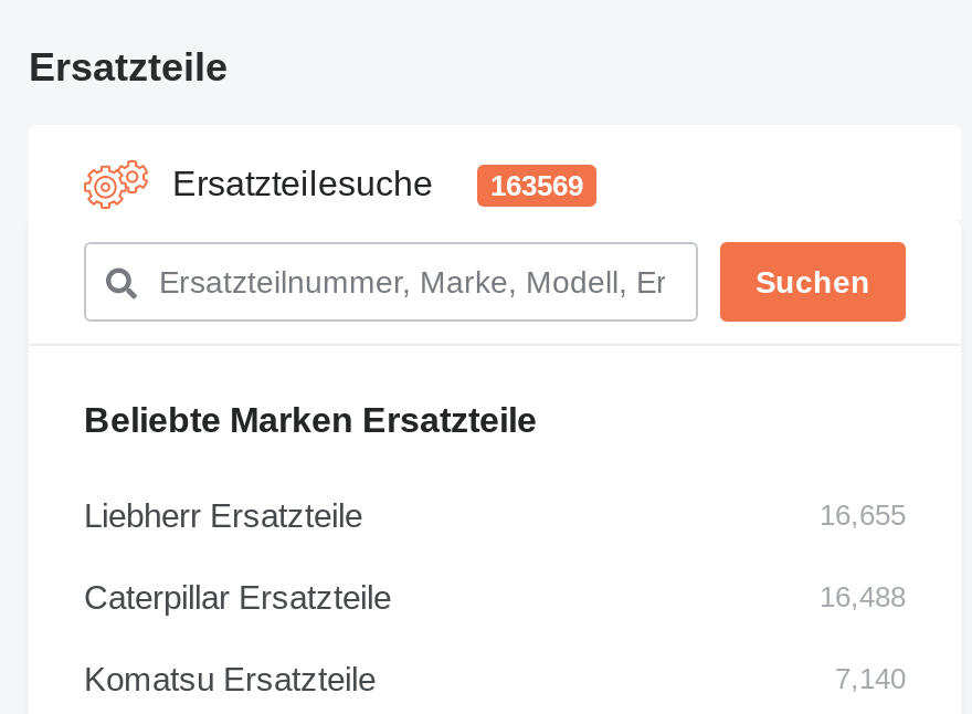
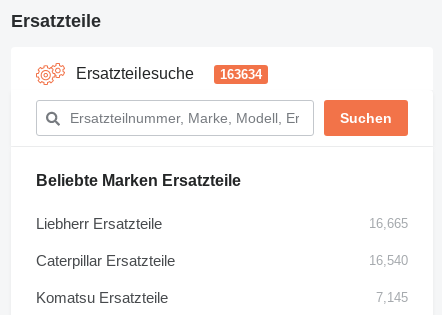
[172,165,583,202] Ersatzteilesuche 163569 -> [76,65,262,82] Ersatzteilesuche 163634
[820,498,906,532] 16,655 -> [369,216,408,231] 16,665
[820,580,906,613] 16,488 -> [369,253,408,268] 16,540
[835,662,906,695] 7,140 -> [376,290,408,305] 7,145

